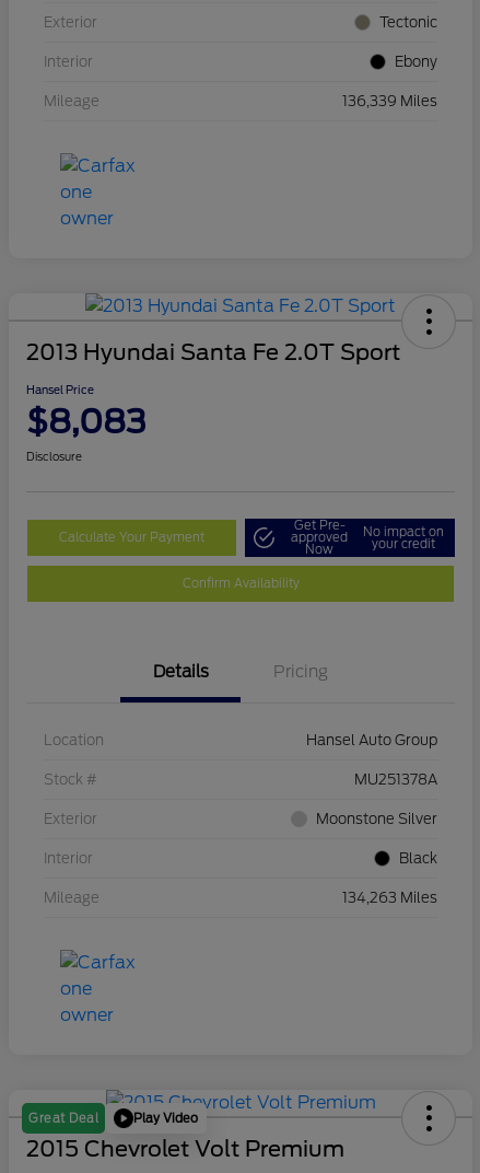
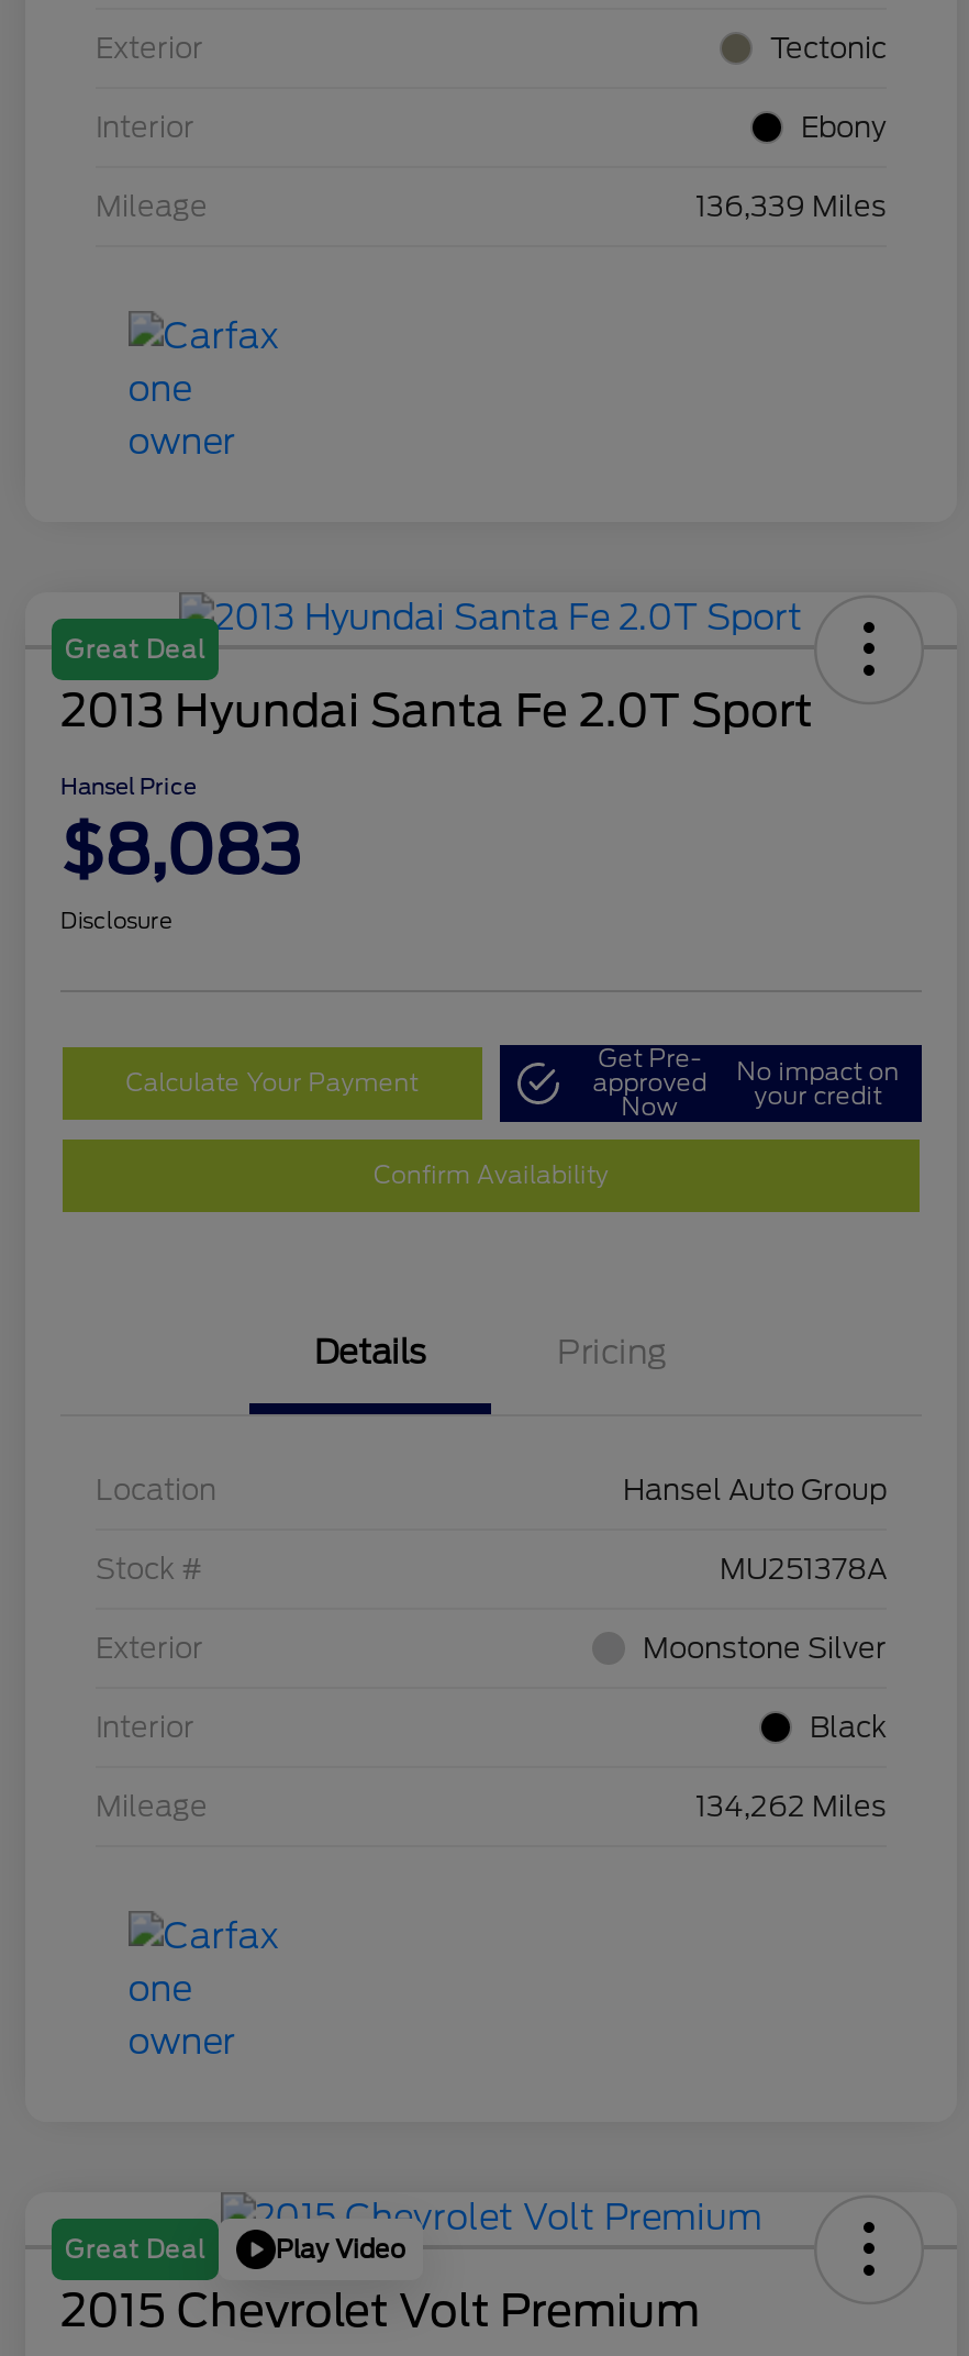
none -> [65,634,205,665] Great Deal
[342,890,437,906] 134,263 Miles -> [695,1791,887,1823] 134,262 Miles

